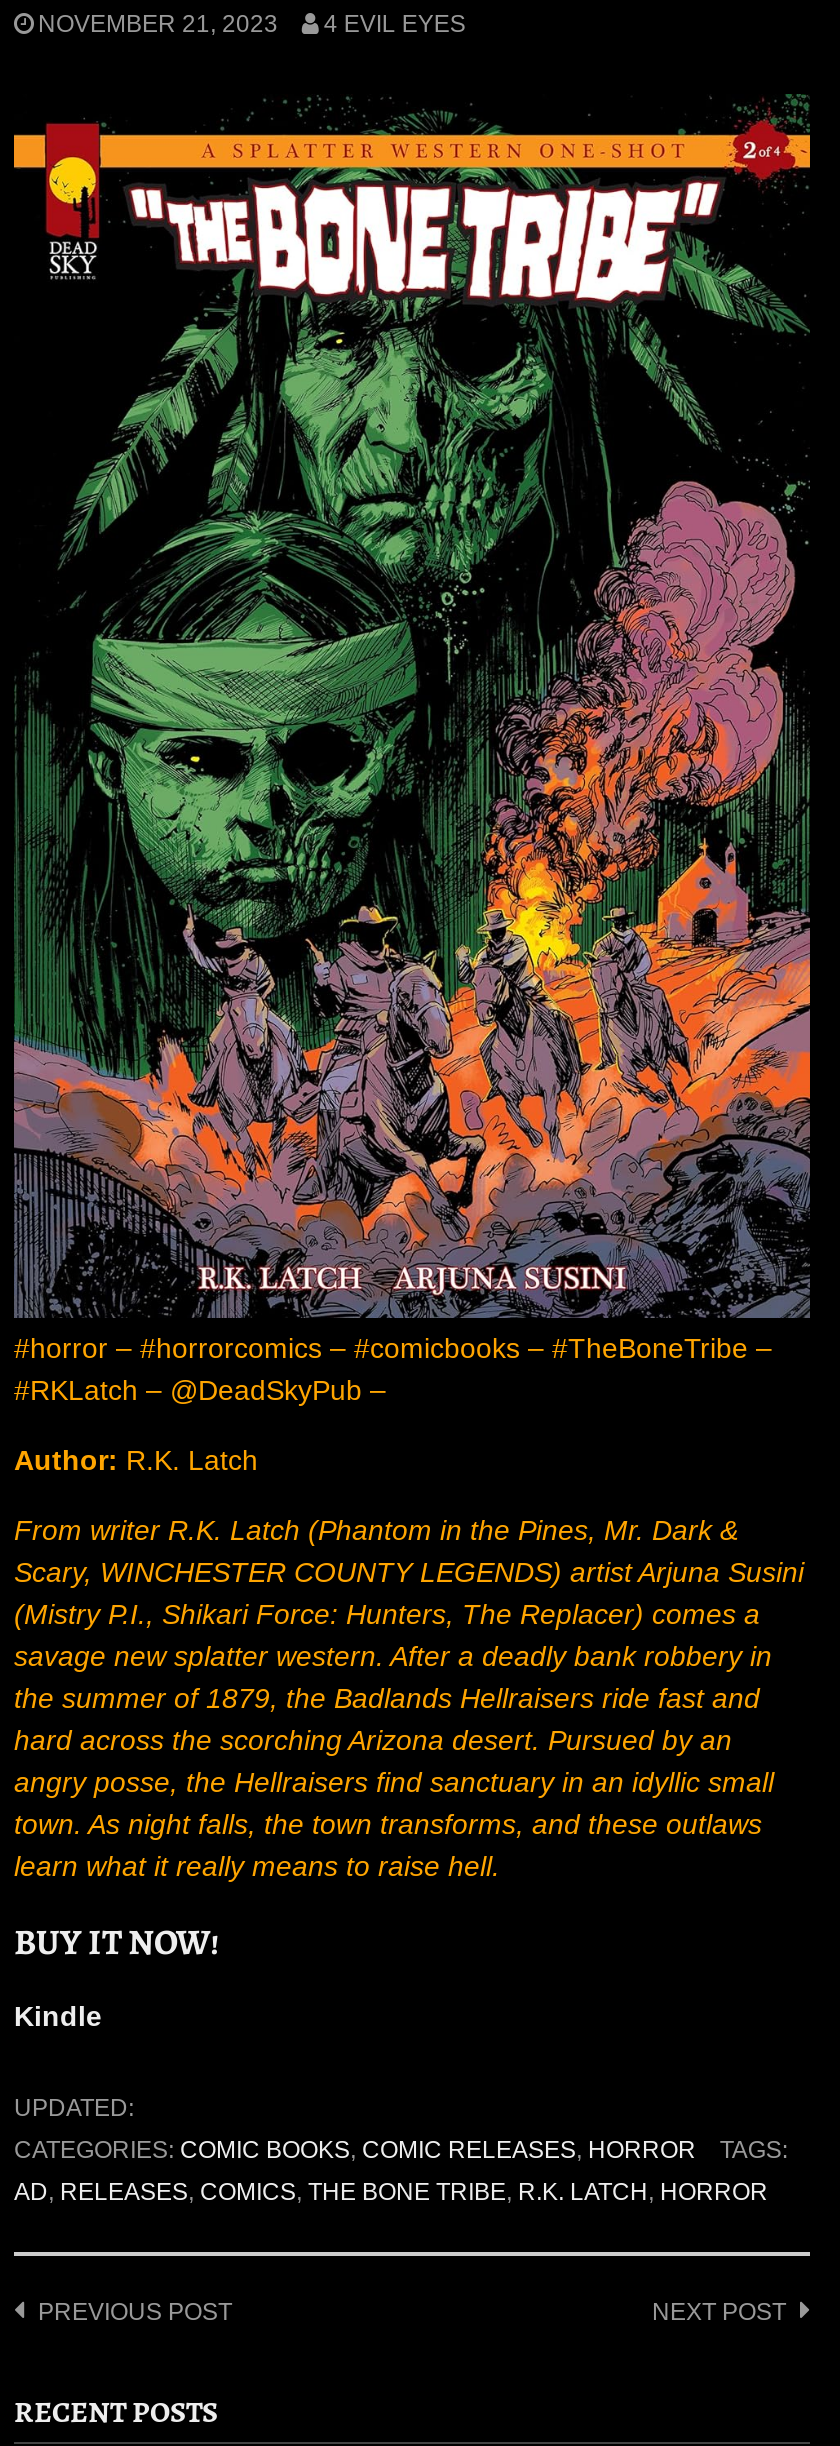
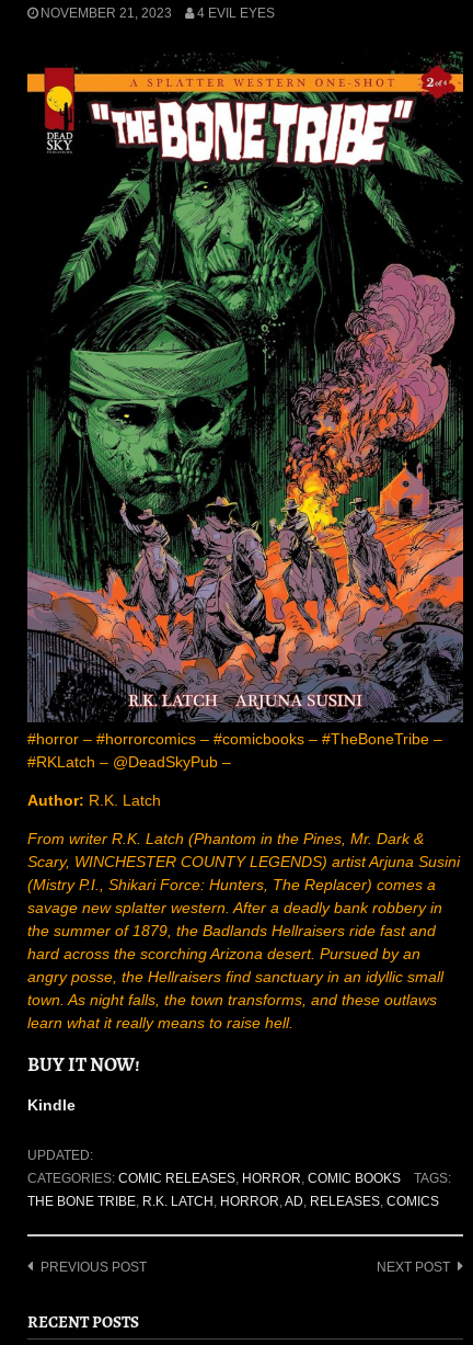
[14,2136,696,2164] CATEGORIES: COMIC BOOKS, COMIC RELEASES, HORROR -> [27,1171,401,1186] CATEGORIES: COMIC RELEASES, HORROR, COMIC BOOKS
[14,2178,768,2206] AD, RELEASES, COMICS, THE BONE TRIBE, R.K. LATCH, HORROR -> [27,1194,439,1209] THE BONE TRIBE, R.K. LATCH, HORROR, AD, RELEASES, COMICS

